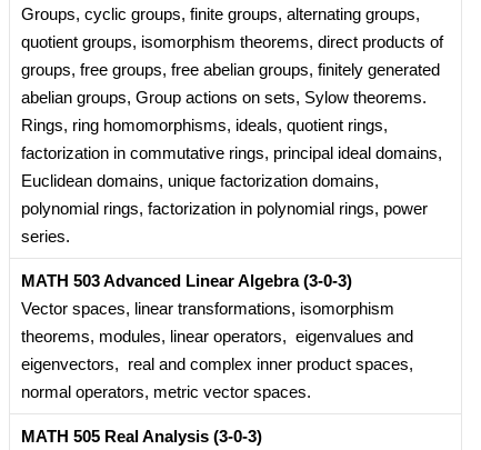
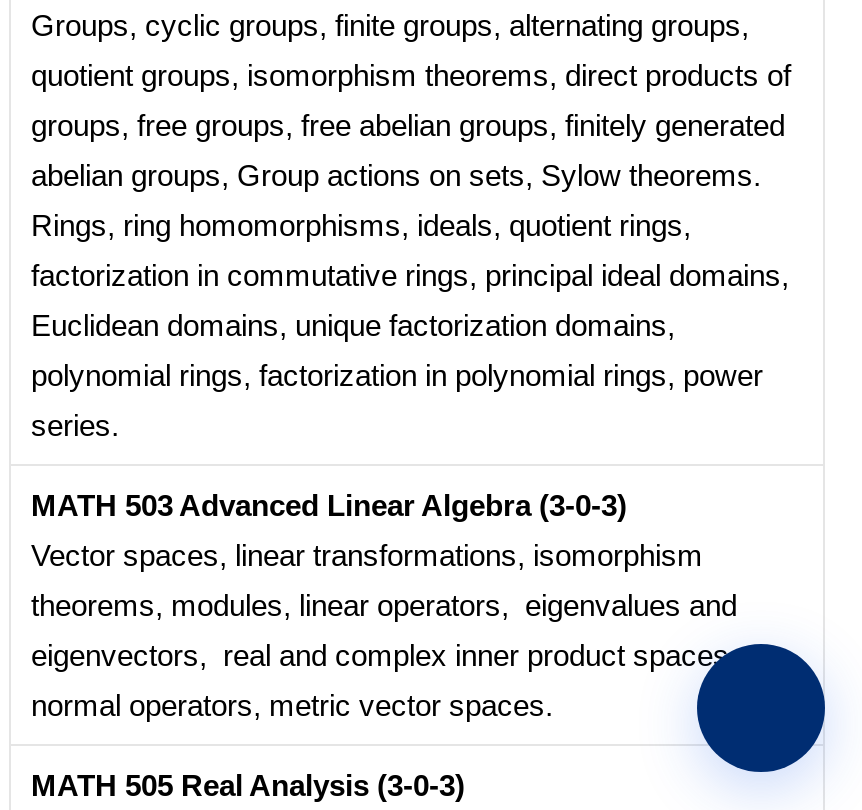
none -> [693,642,827,778] [image]

